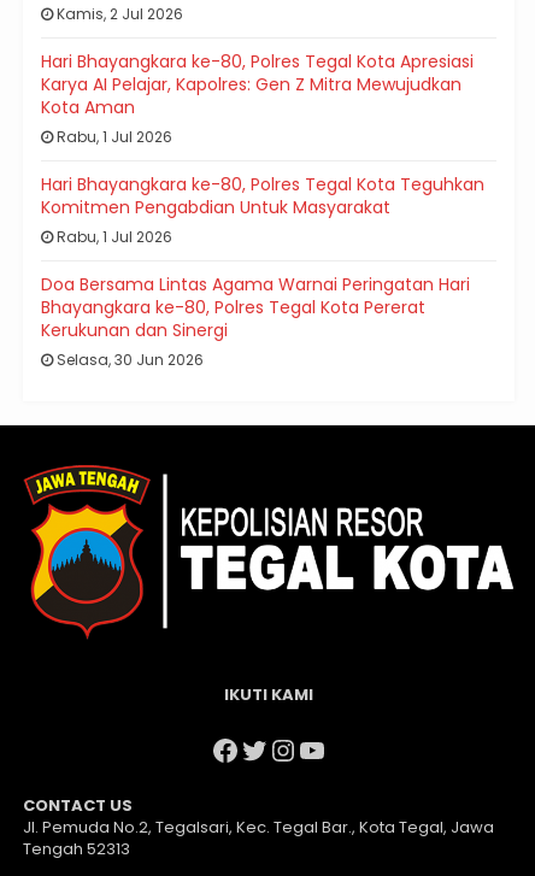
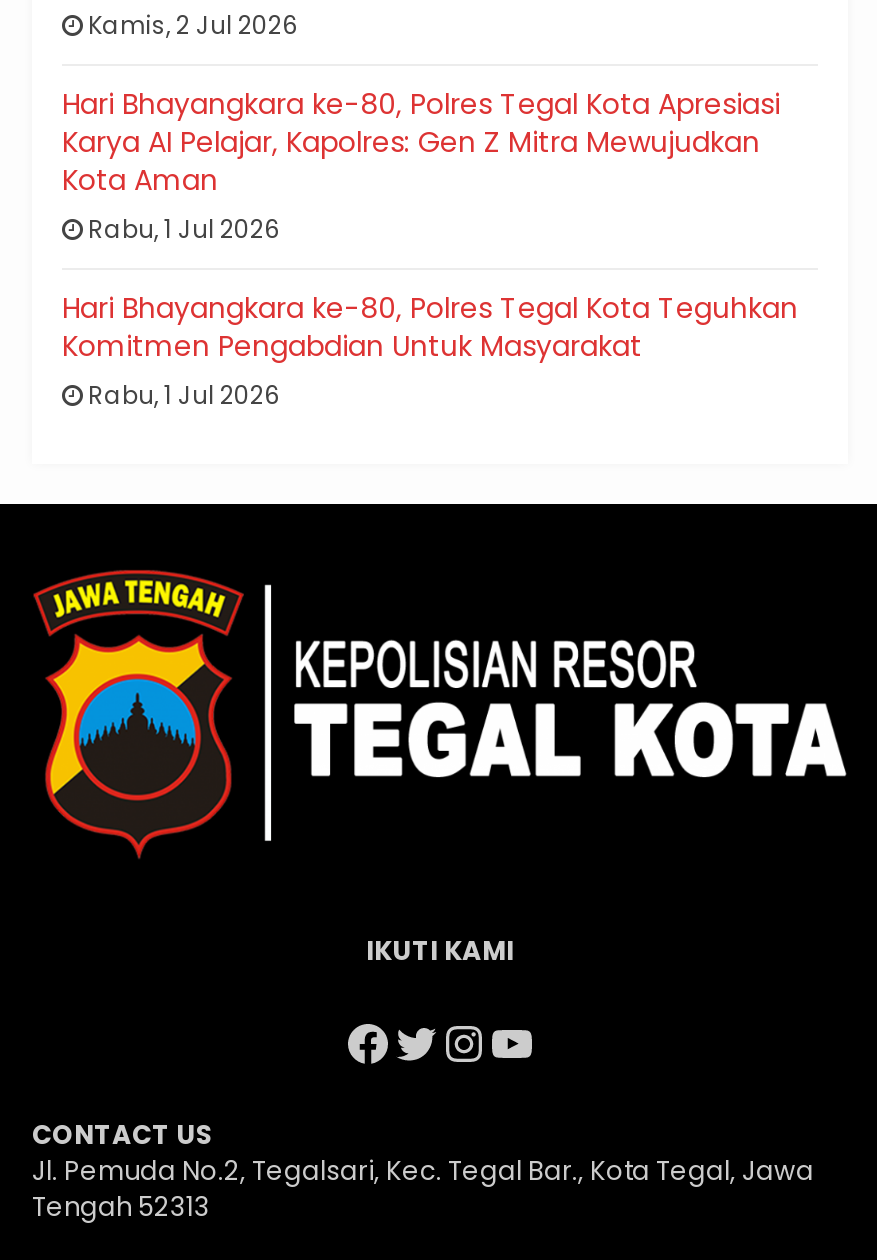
[41,273,470,370] Doa Bersama Lintas Agama Warnai Peringatan Hari | Bhayangkara ke-80, Polres Tegal Kota Pererat | Kerukunan dan Sinergi | Selasa, 30 Jun 2026 -> none

